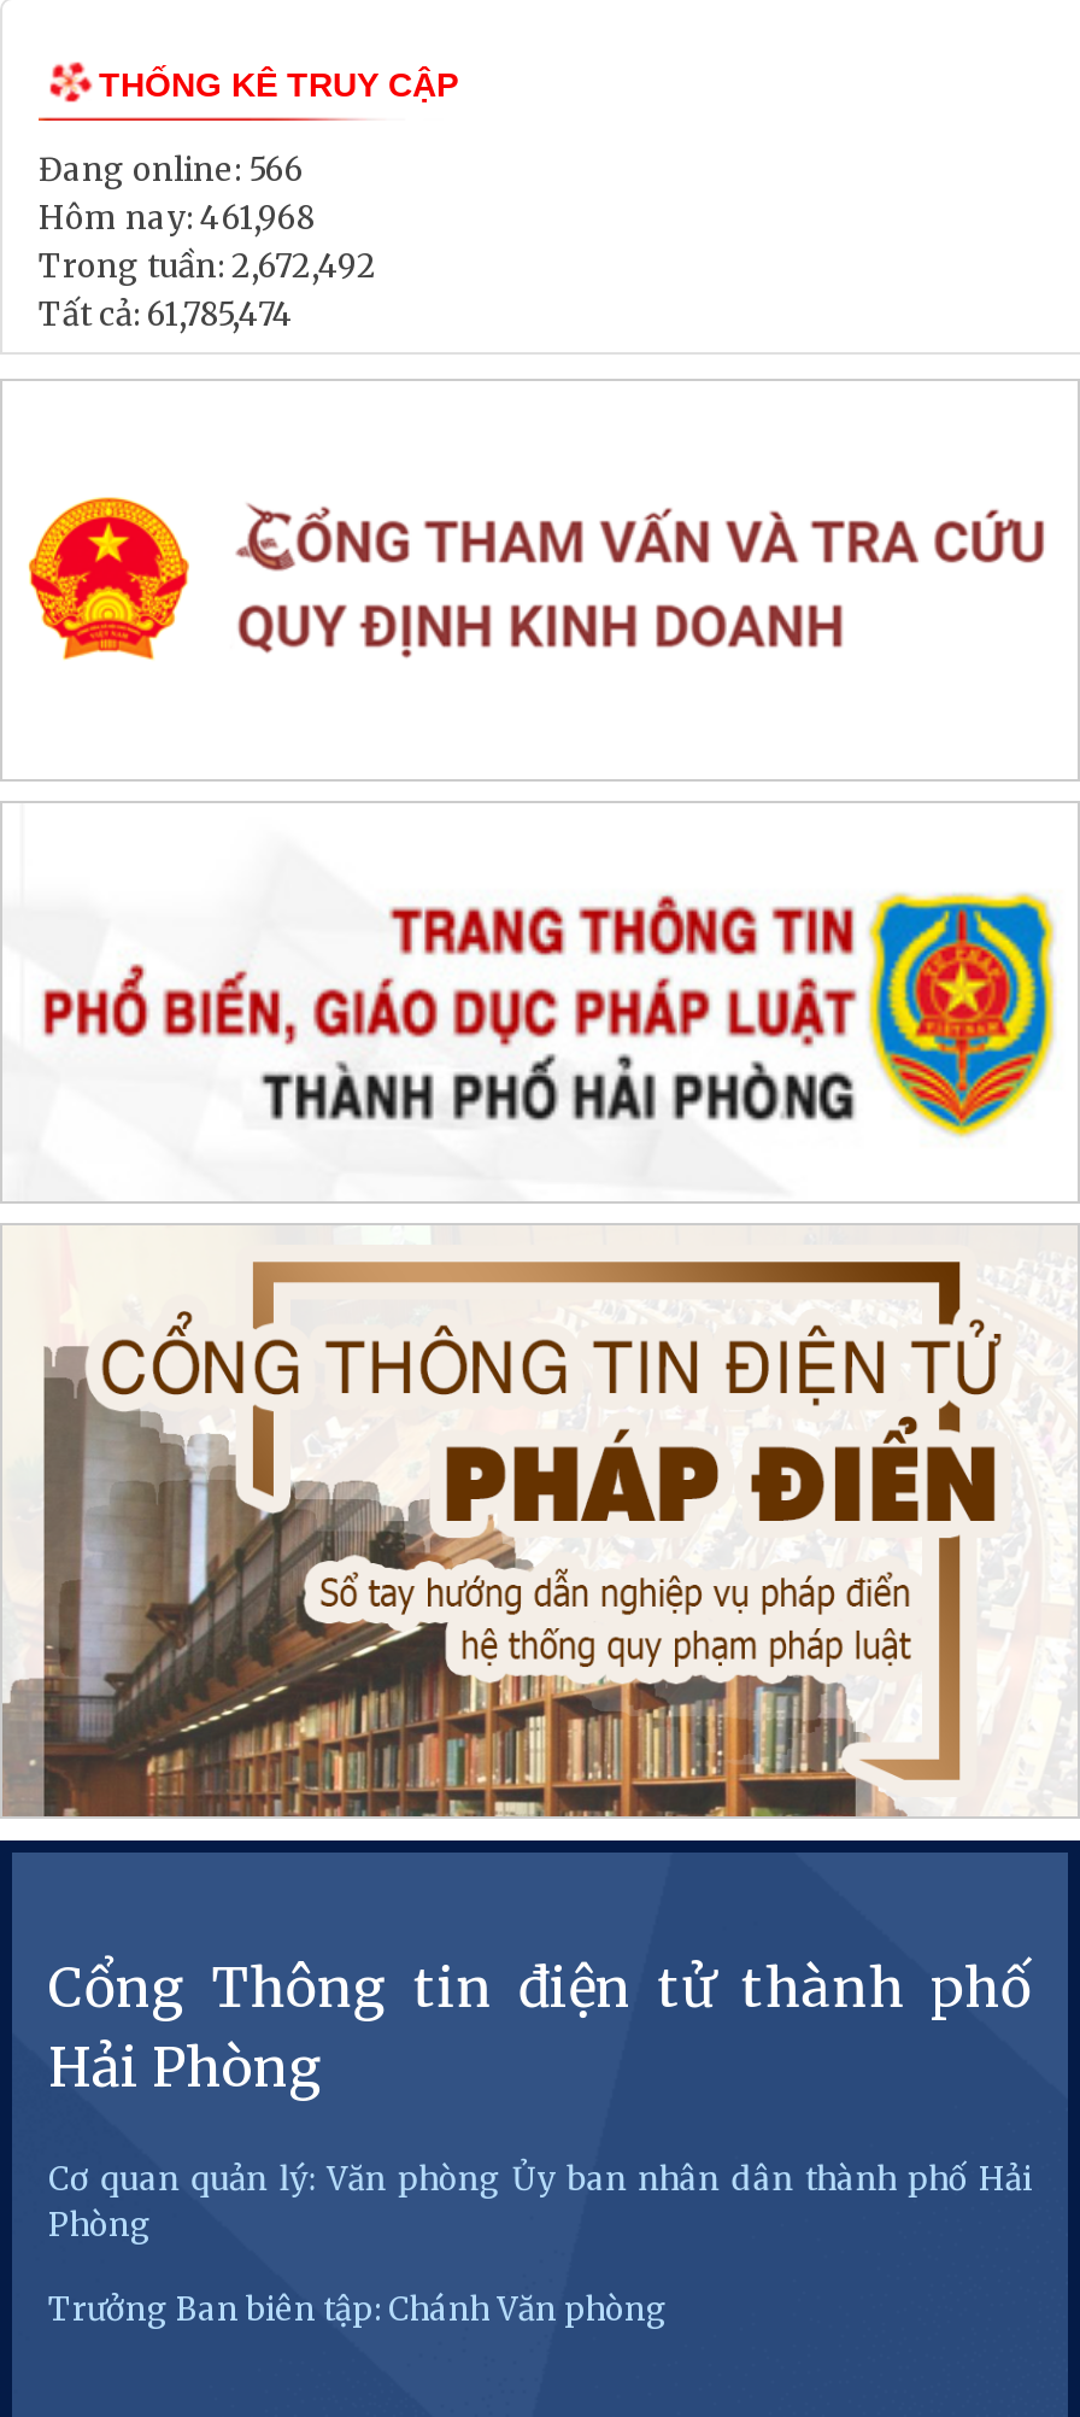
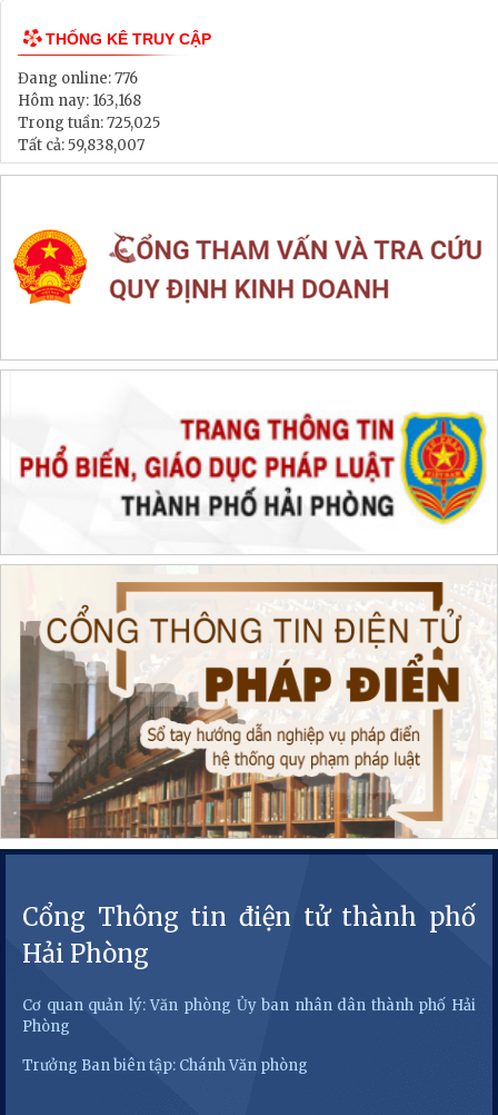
[39,149,304,190] Đang online: 566 -> [18,69,138,88] Đang online: 776
[39,197,316,238] Hôm nay: 461,968 -> [18,91,141,110] Hôm nay: 163,168
[39,245,376,286] Trong tuần: 2,672,492 -> [18,113,160,132] Trong tuần: 725,025
[39,294,294,335] Tất cả: 61,785,474 -> [18,135,145,154] Tất cả: 59,838,007

